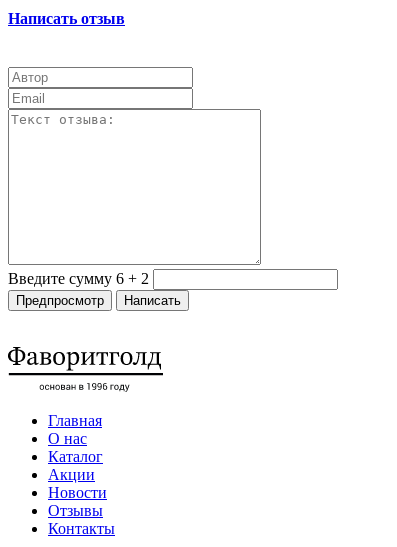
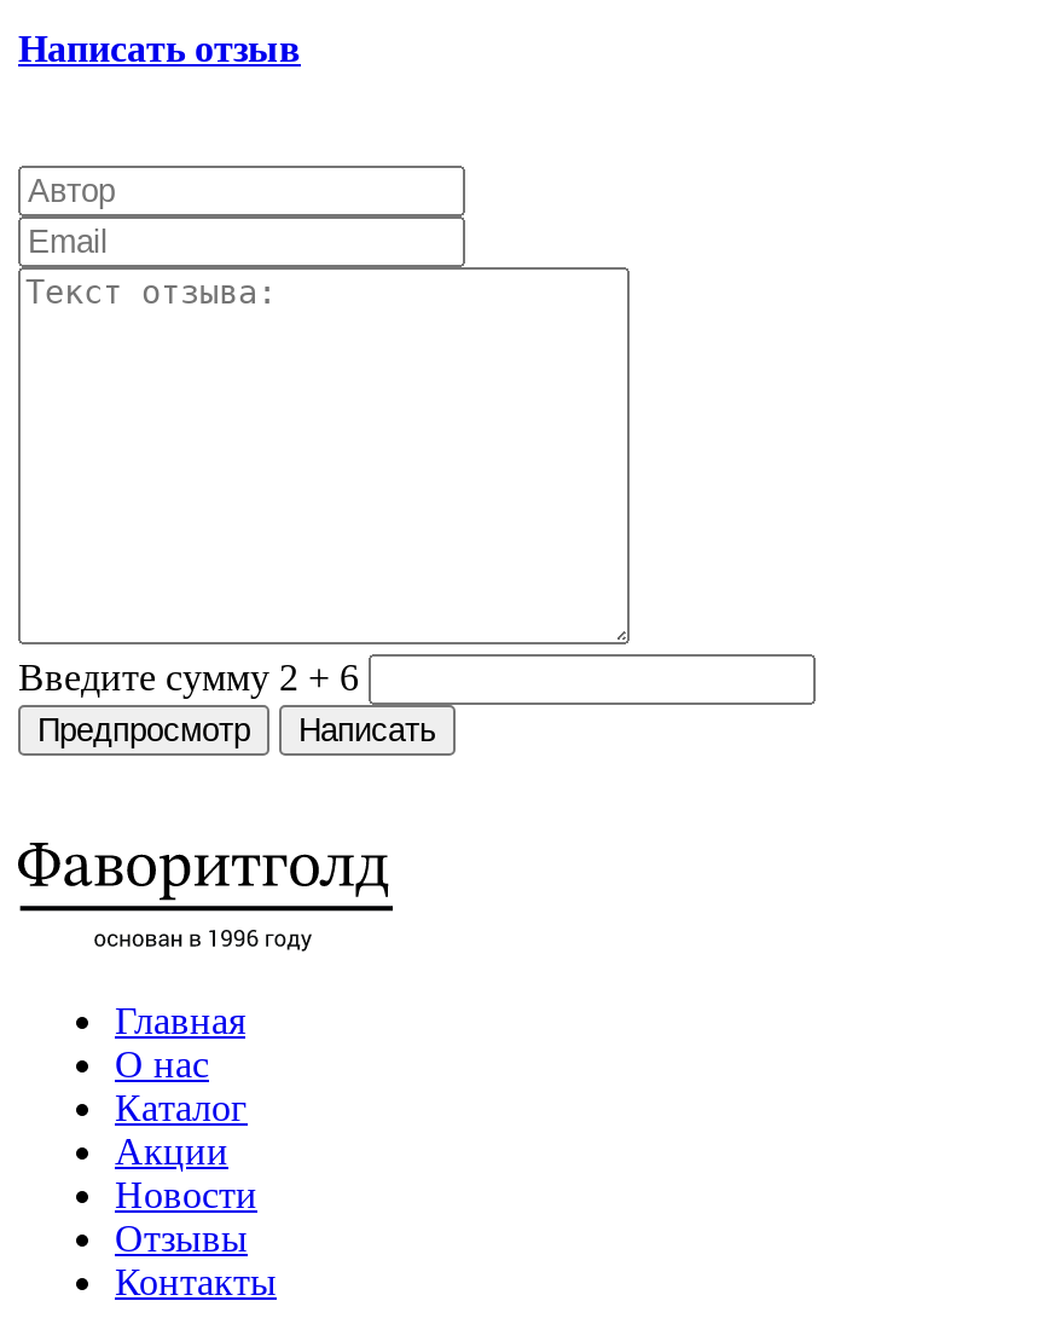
[8,270,149,287] Введите сумму 6 + 2 -> [18,657,359,698] Введите сумму 2 + 6

